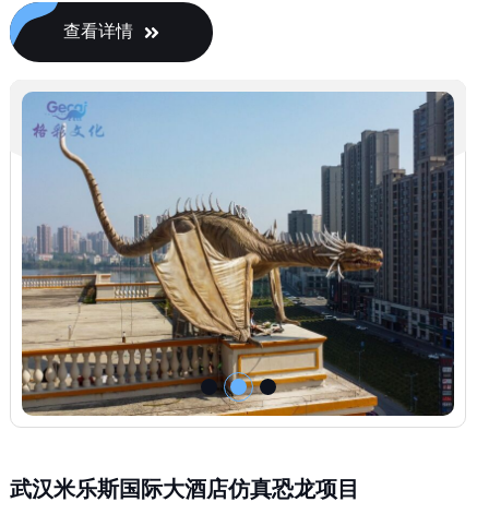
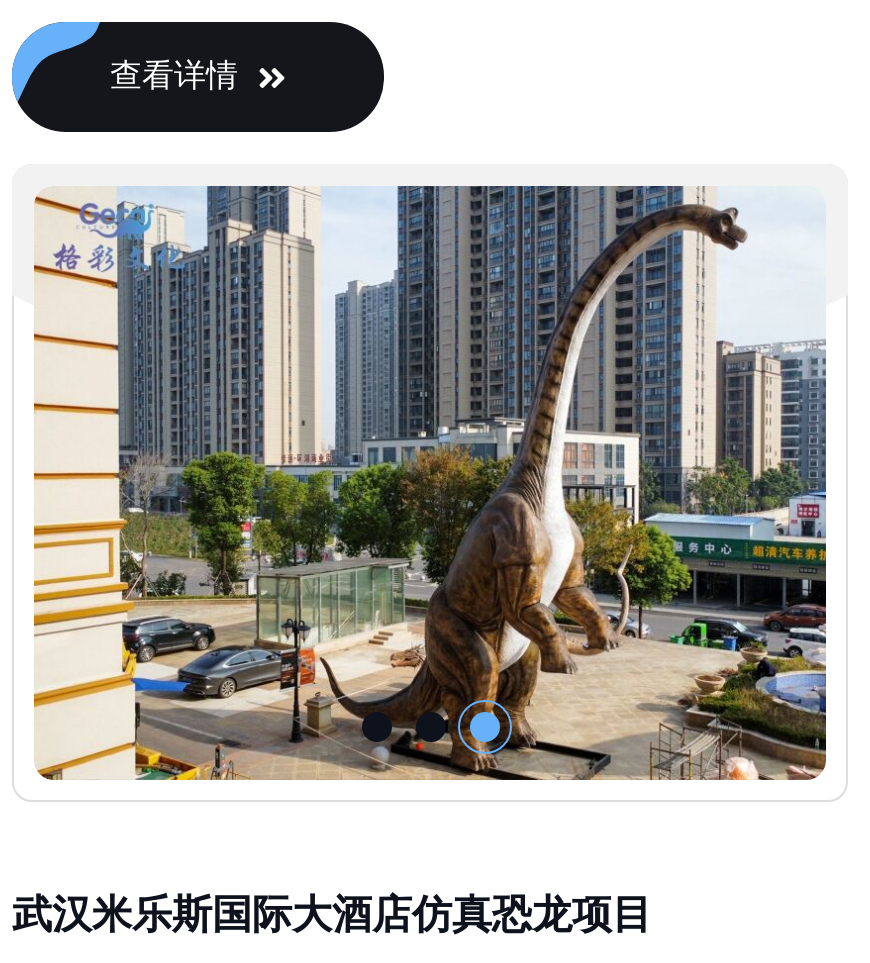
[21,91,455,417] [image] -> [32,184,828,782] [image]

